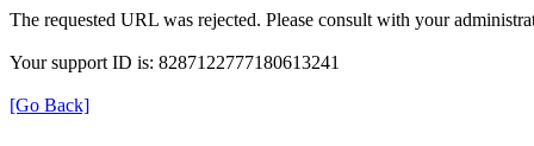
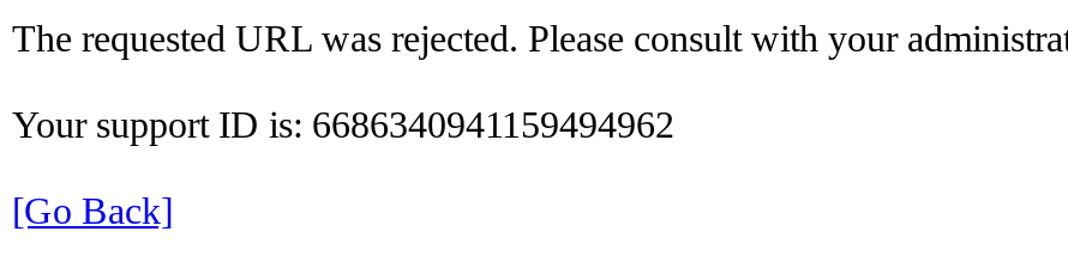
[10,52,340,72] Your support ID is: 8287122777180613241 -> [12,104,674,145] Your support ID is: 6686340941159494962

